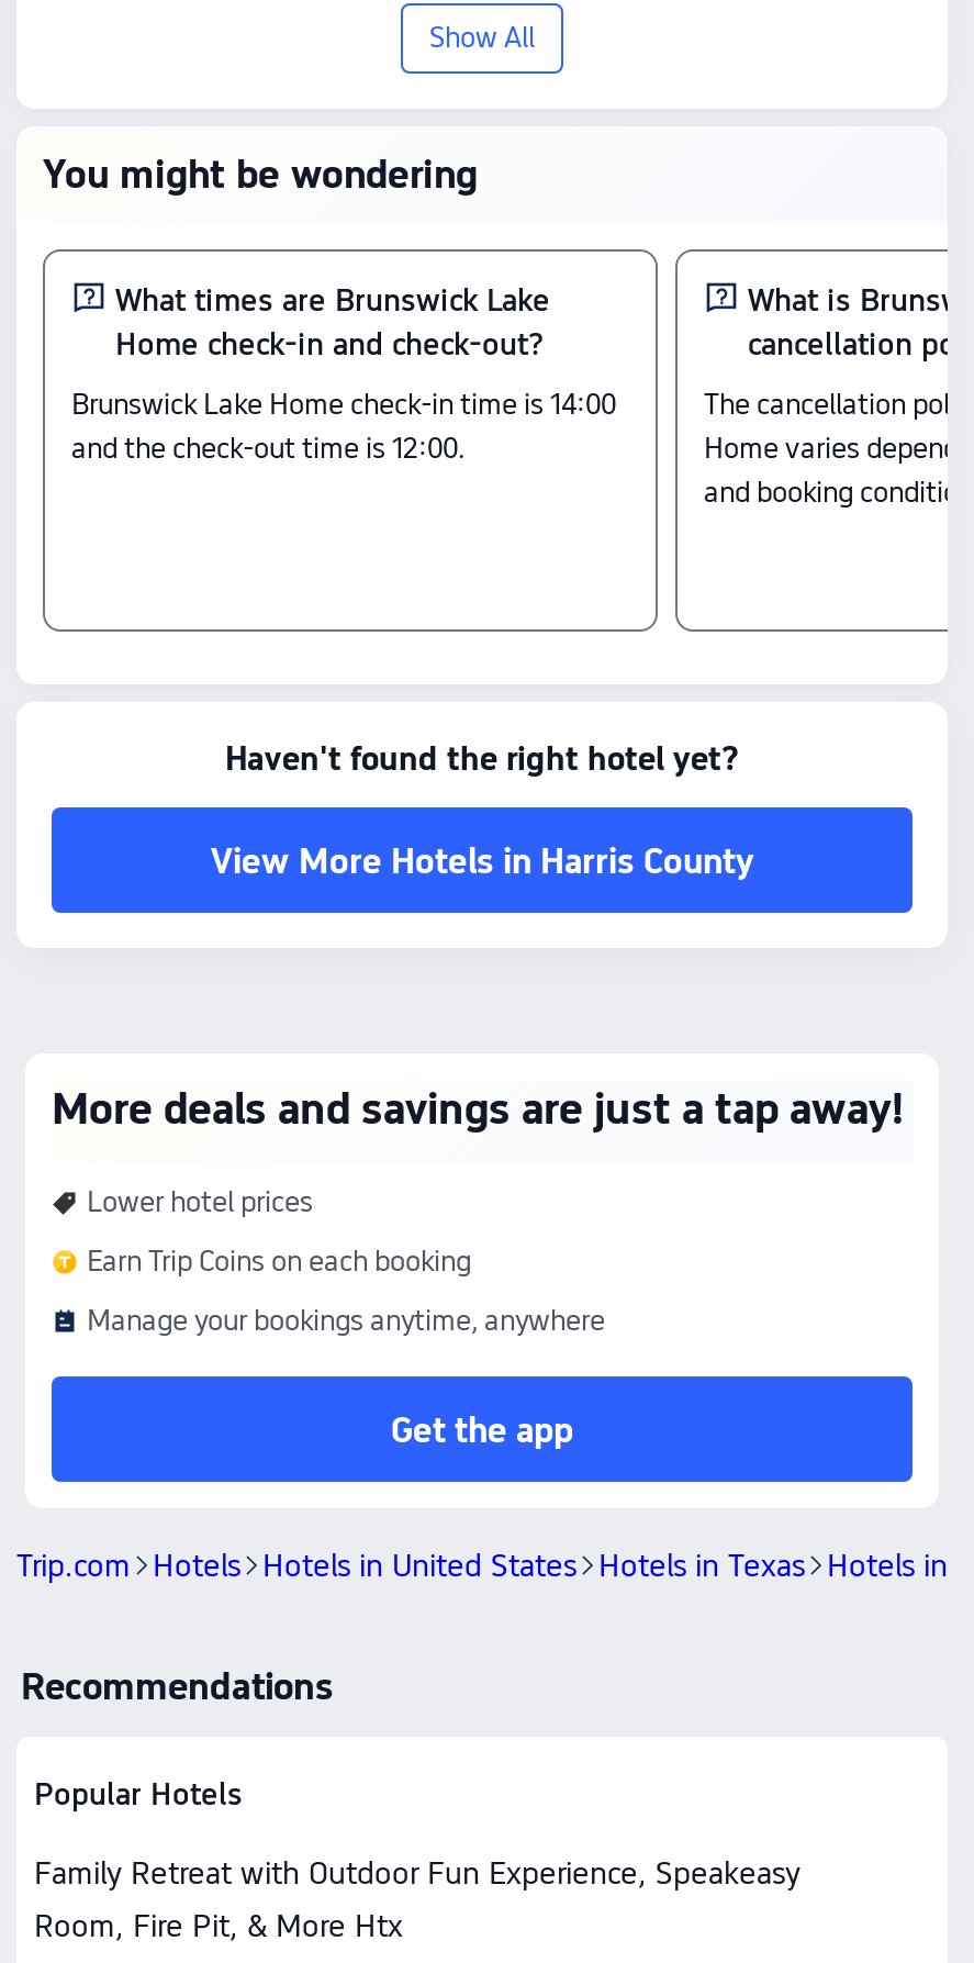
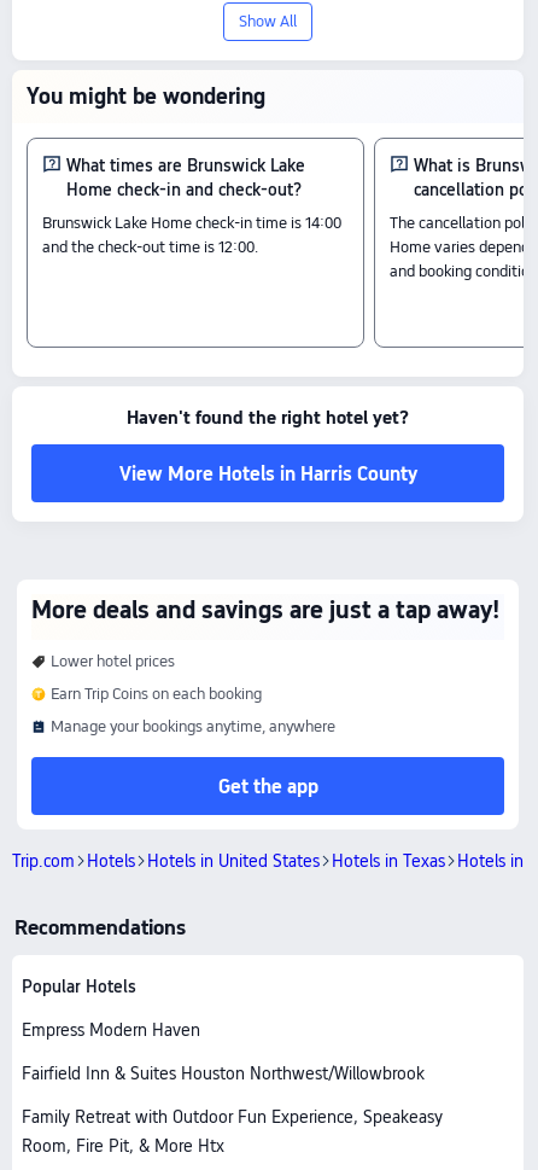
none -> [22,1020,425,1083] Empress Modern Haven | Fairfield Inn & Suites Houston Northwest/Willowbrook

